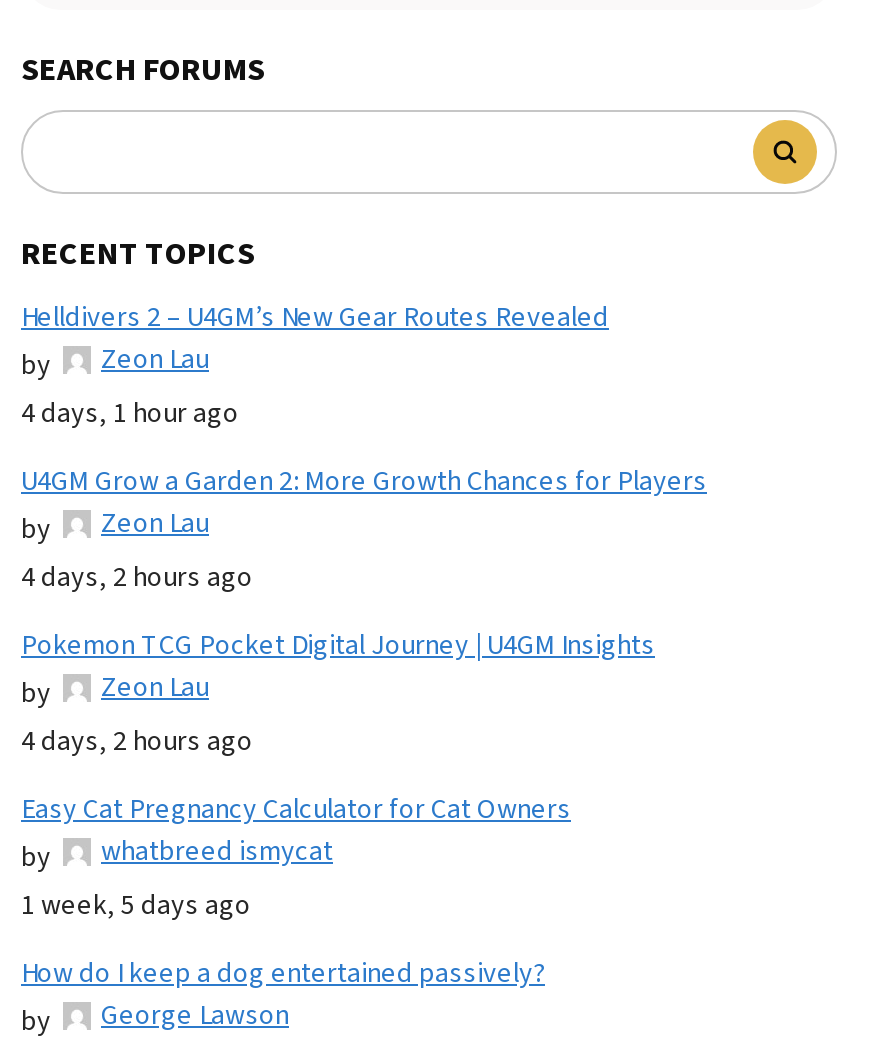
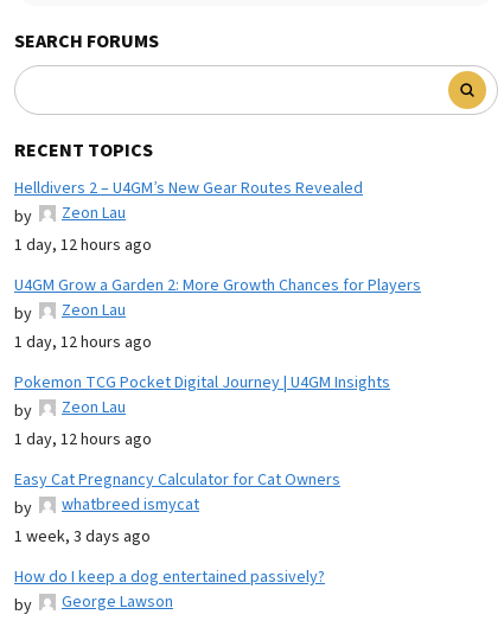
[21,393,239,433] 4 days, 1 hour ago -> [14,233,152,257] 1 day, 12 hours ago
[21,557,253,597] 4 days, 2 hours ago -> [14,330,152,354] 1 day, 12 hours ago
[21,721,253,761] 4 days, 2 hours ago -> [14,427,152,451] 1 day, 12 hours ago
[21,885,251,925] 1 week, 5 days ago -> [14,525,151,548] 1 week, 3 days ago

